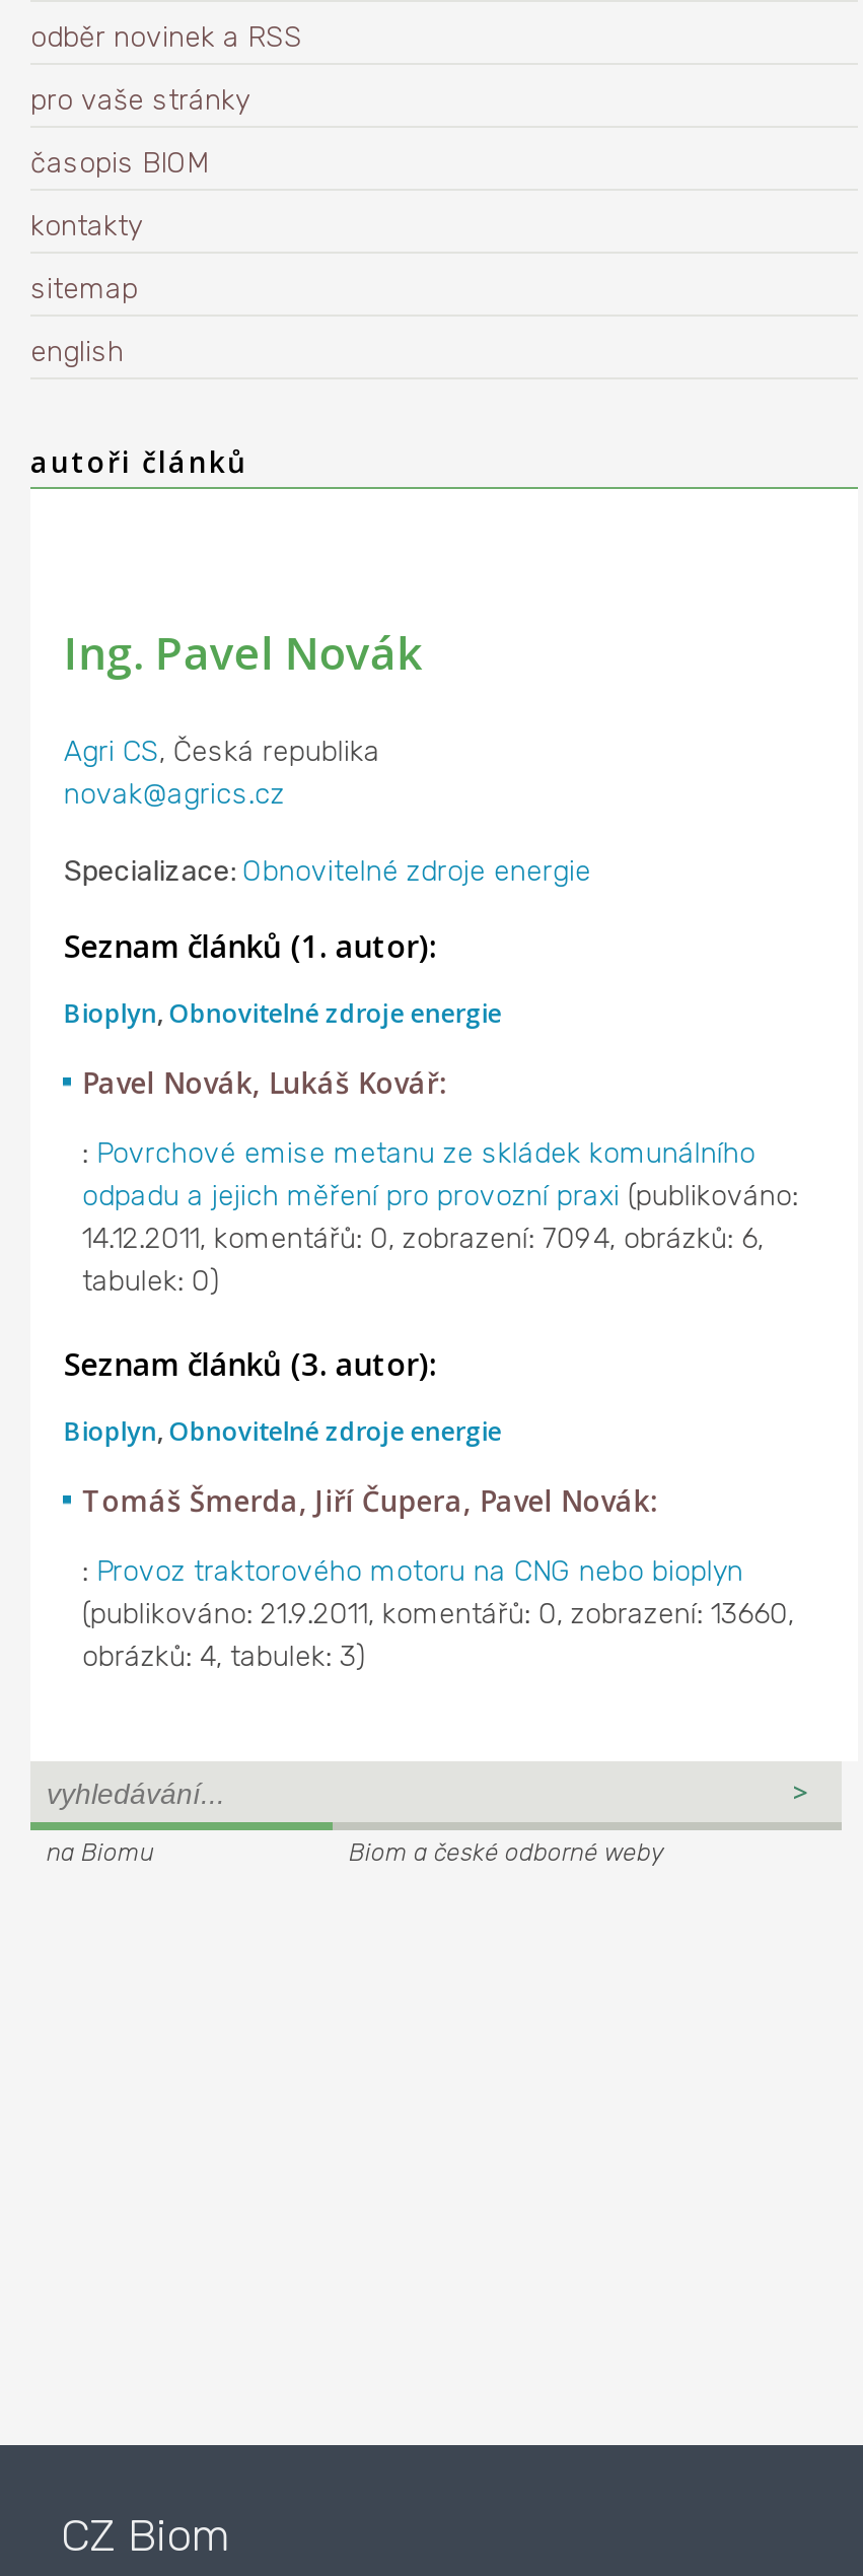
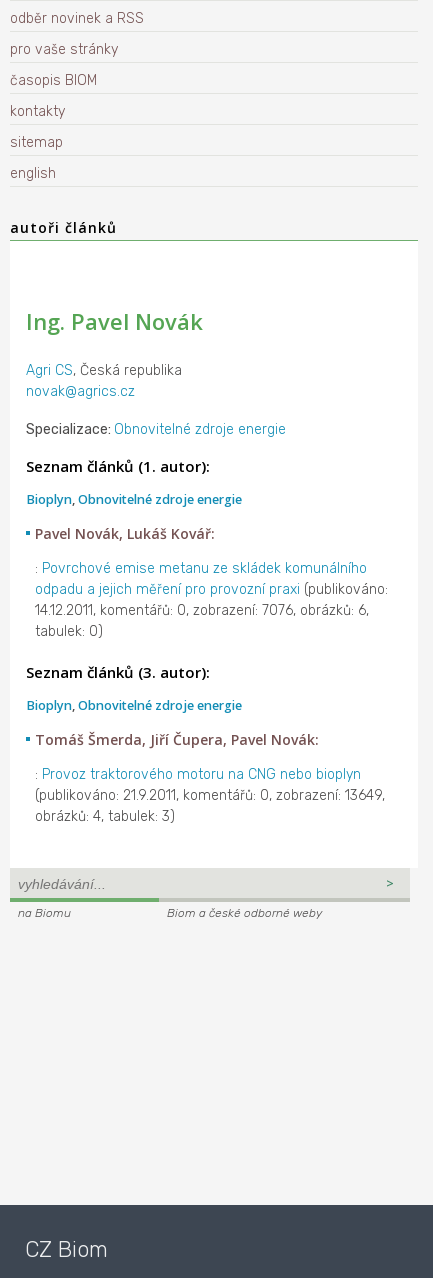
[82,1222,763,1256] 14.12.2011, komentářů: 0, zobrazení: 7094, obrázků: 6, -> [35,602,369,619] 14.12.2011, komentářů: 0, zobrazení: 7076, obrázků: 6,
[82,1598,794,1632] (publikováno: 21.9.2011, komentářů: 0, zobrazení: 13660, -> [35,787,385,804] (publikováno: 21.9.2011, komentářů: 0, zobrazení: 13649,

